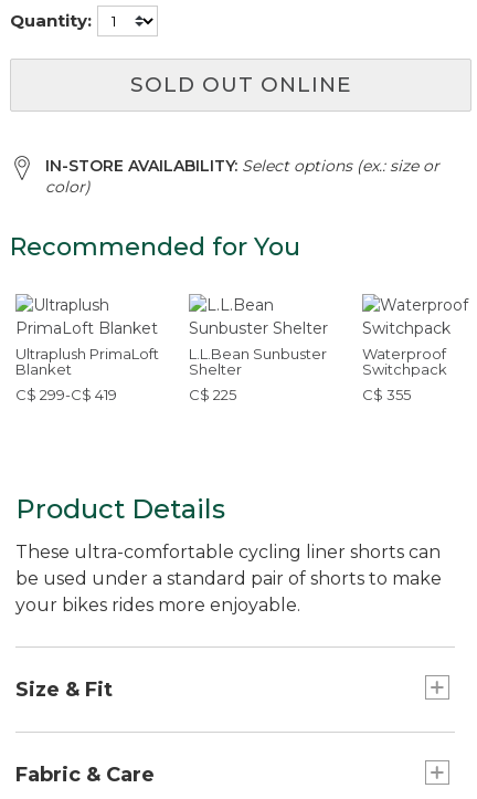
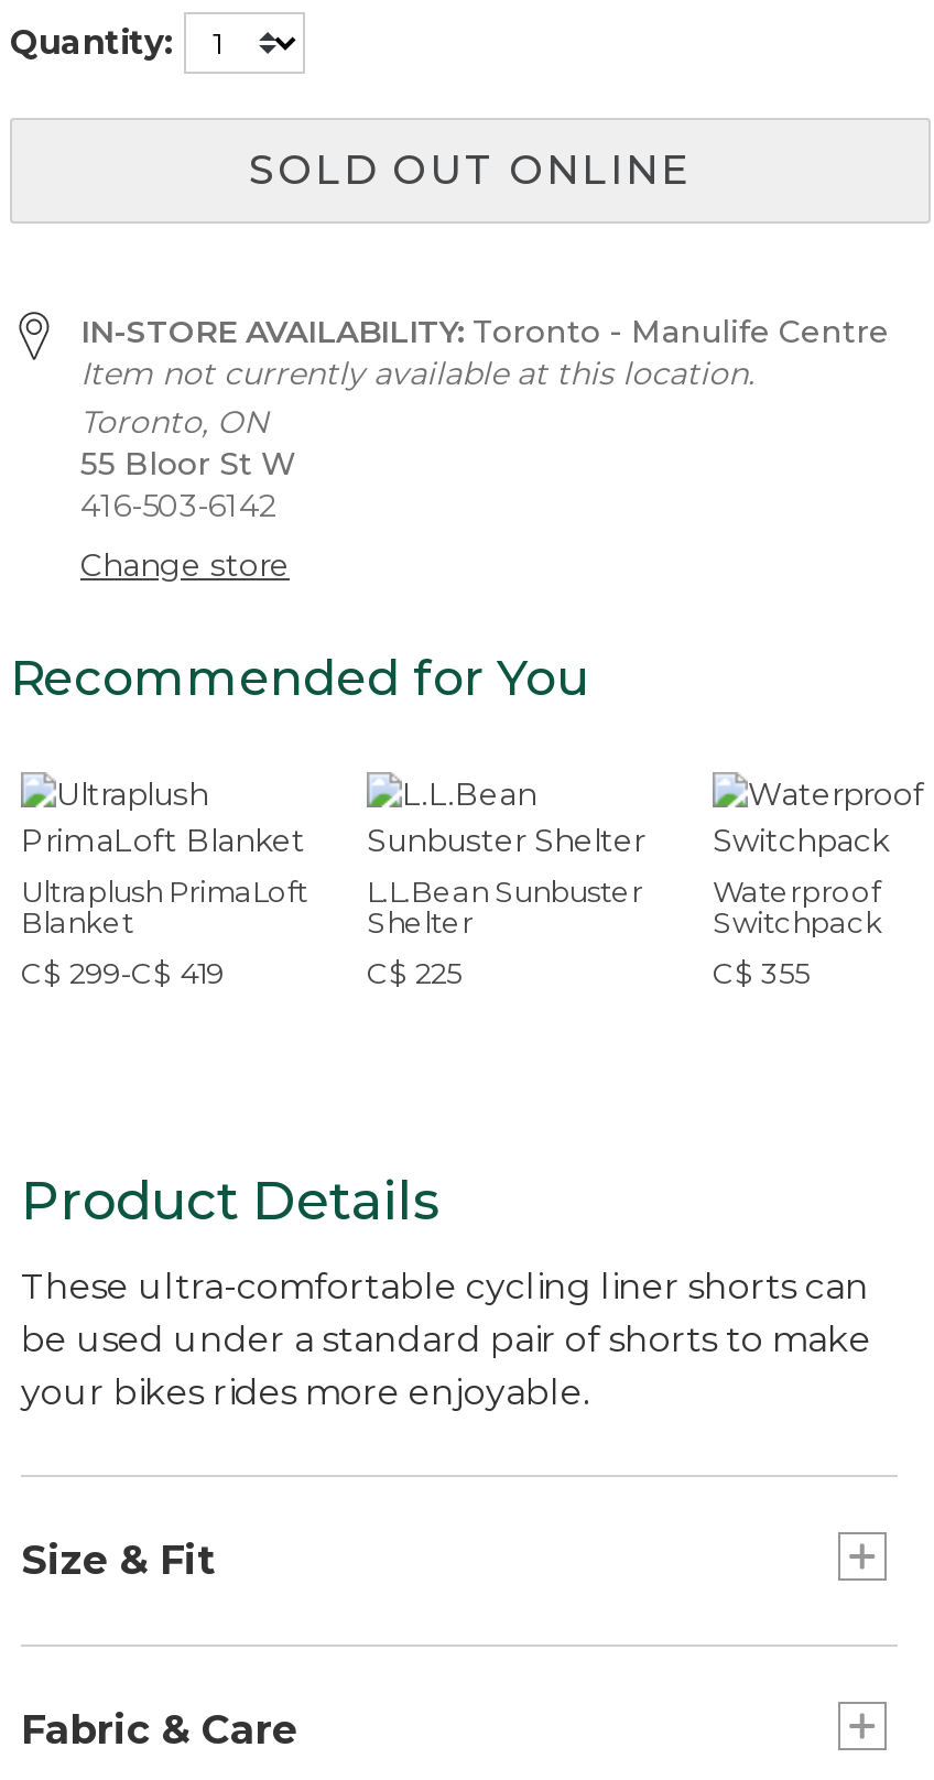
[45,155,439,196] IN-STORE AVAILABILITY: Select options (ex.: size or | color) -> [80,311,889,584] IN-STORE AVAILABILITY: Toronto - Manulife Centre | Item not currently available at this location. | Toronto, ON | 55 Bloor St W | 416-503-6142 | Change store

